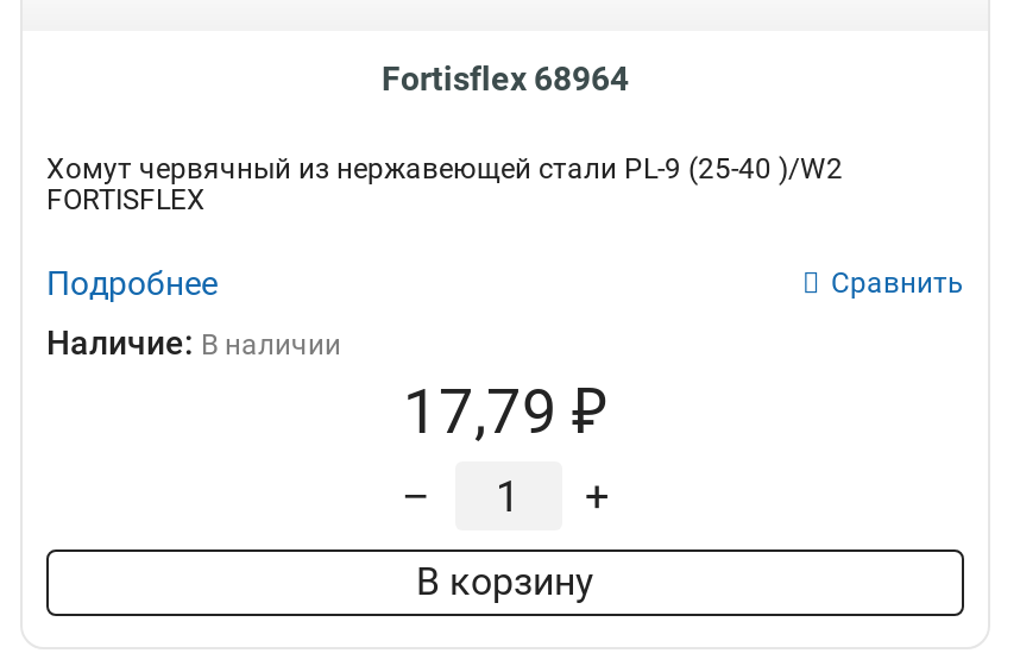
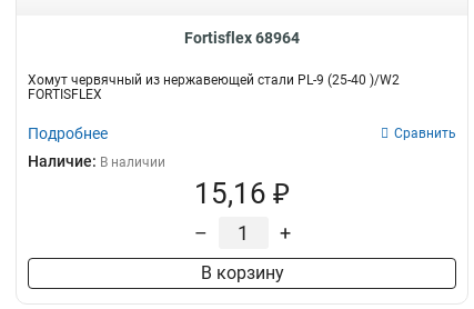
[403,376,607,447] 17,79 ₽ -> [194,177,290,210] 15,16 ₽

